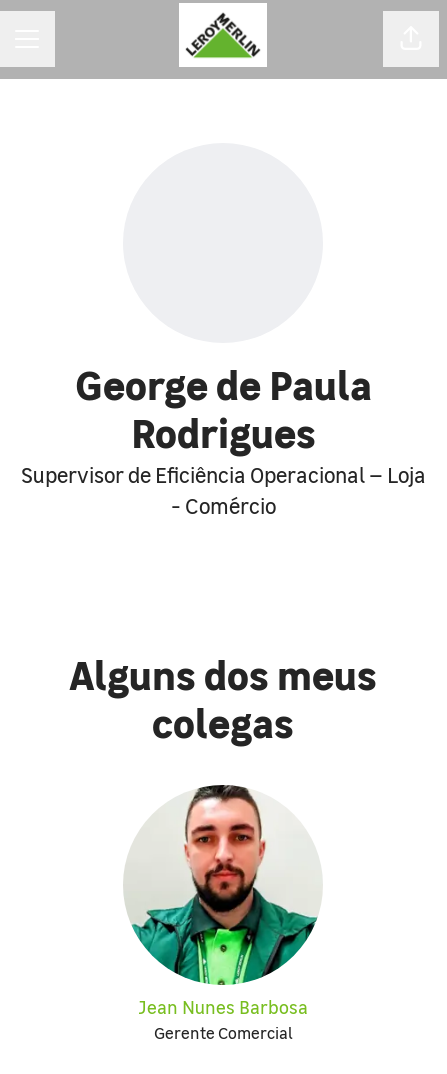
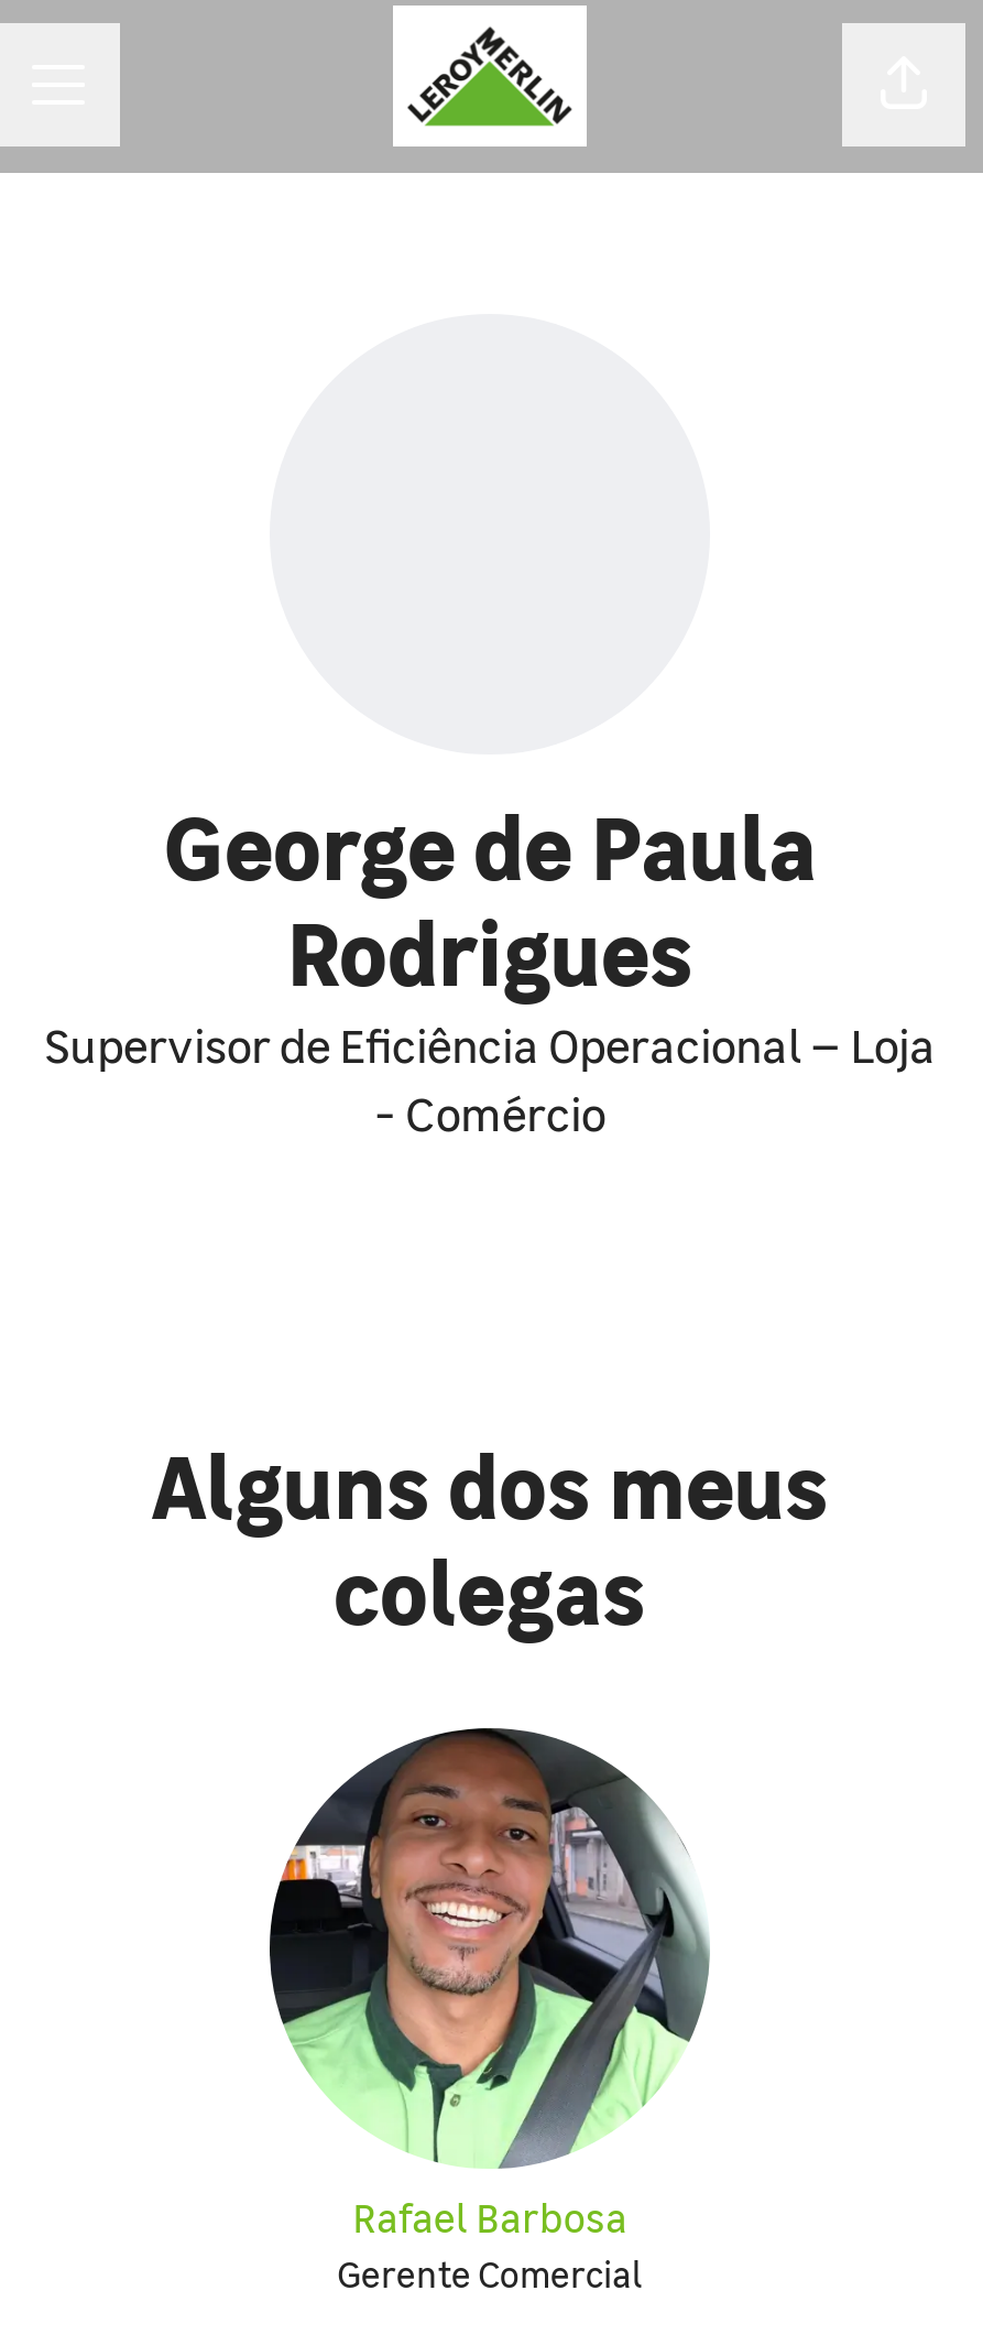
[123,785,322,1019] [image] | Jean Nunes Barbosa -> [267,1730,710,2244] [image] | Rafael Barbosa

